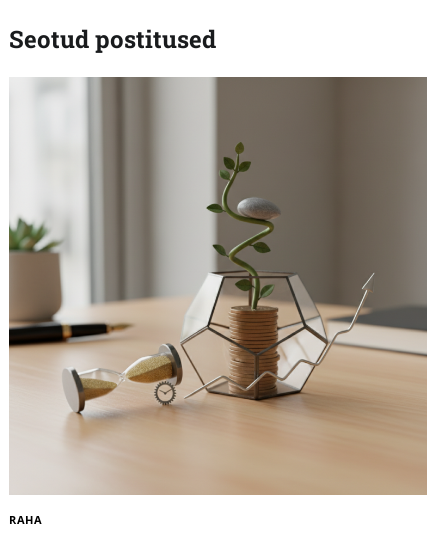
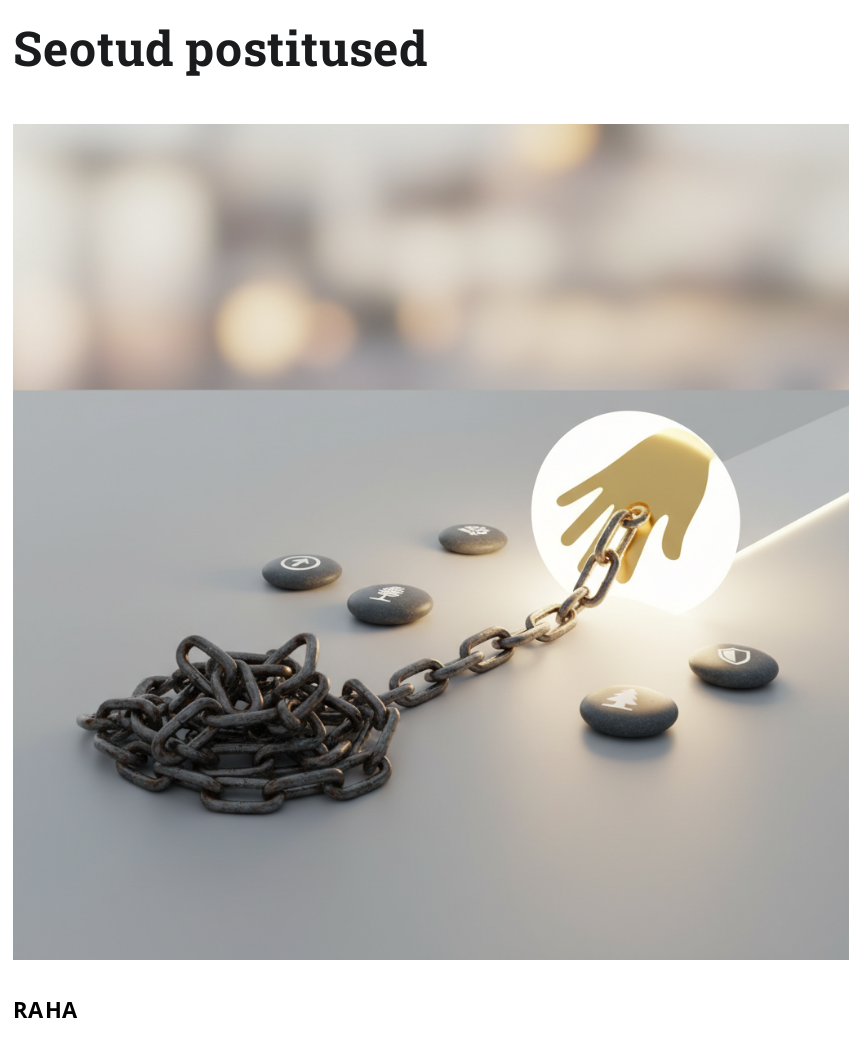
[9,77,427,495] [image] -> [13,124,849,960] [image]

